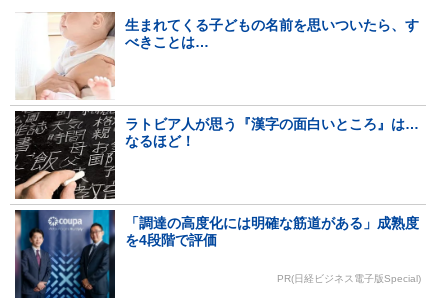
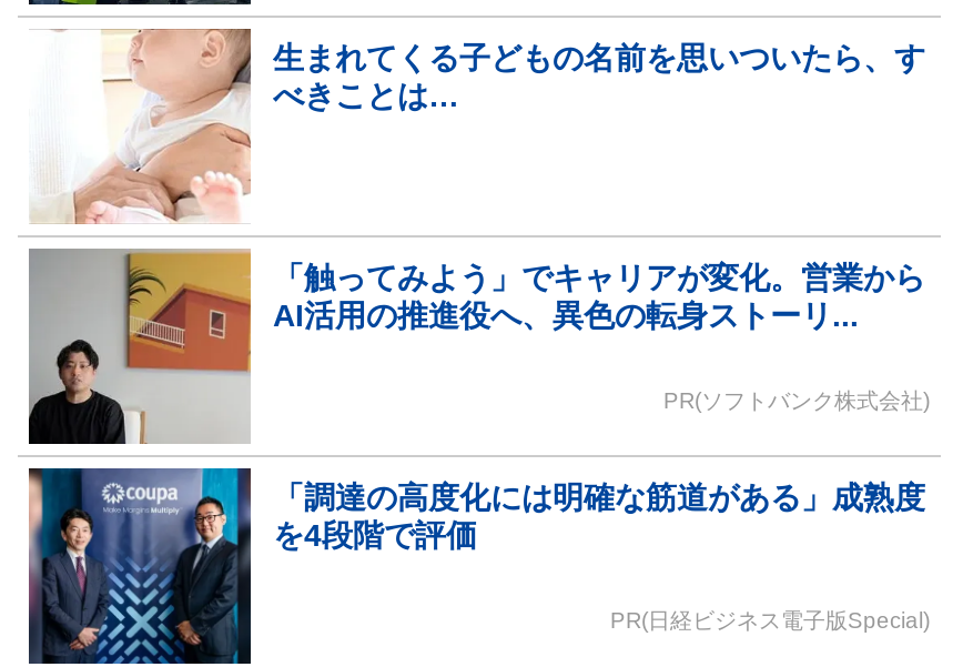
[14,111,419,200] [image] | ラトビア人が思う『漢字の面白いところ』は… | なるほど！ -> [27,251,930,446] [image] | 「触ってみよう」でキャリアが変化。営業から | AI活用の推進役へ、異色の転身ストーリ... | PR(ソフトバンク株式会社)

